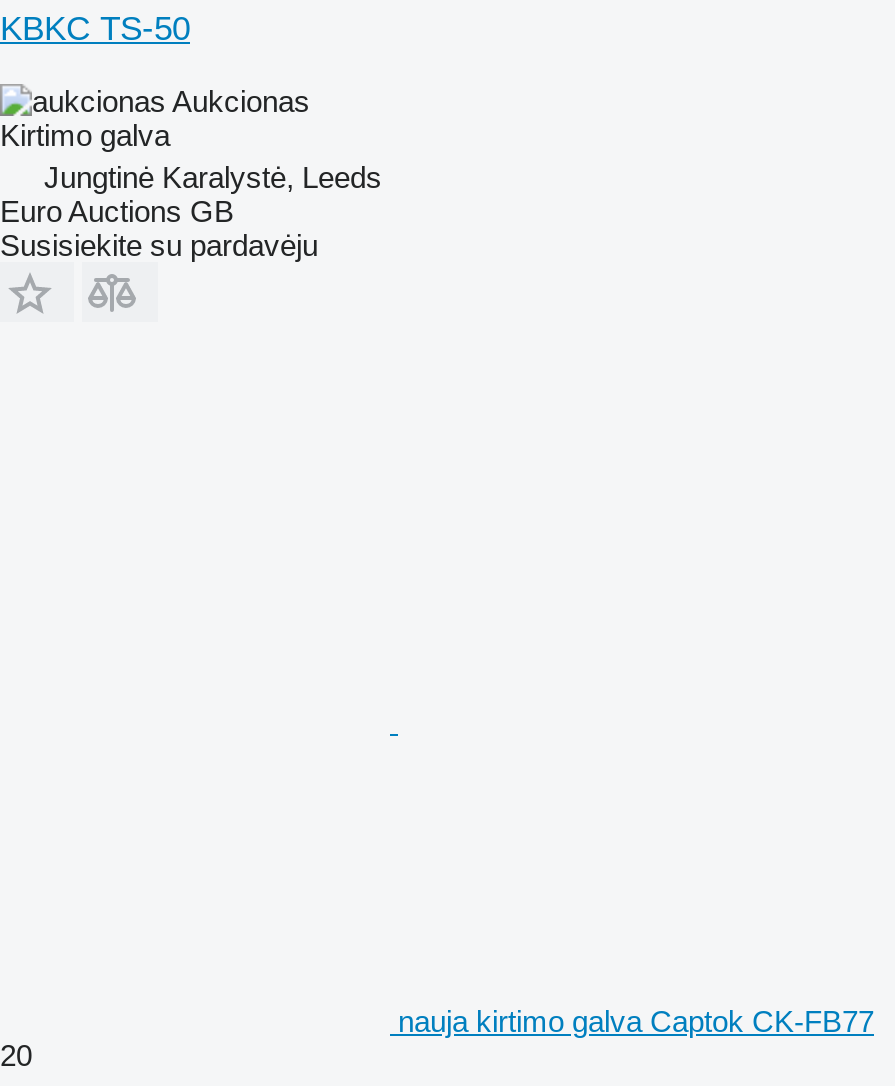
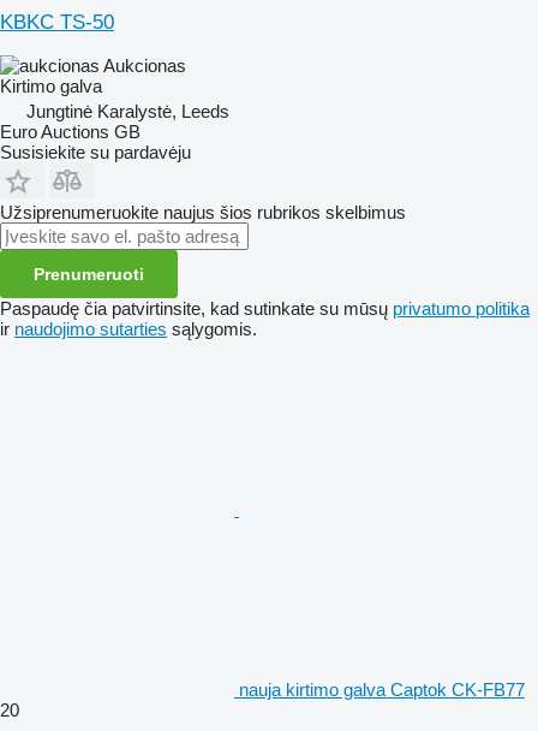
none -> [0,202,530,339] Užsiprenumeruokite naujus šios rubrikos skelbimus | Prenumeruoti | Paspaudę čia patvirtinsite, kad sutinkate su mūsų privatumo politika | ir naudojimo sutarties sąlygomis.

